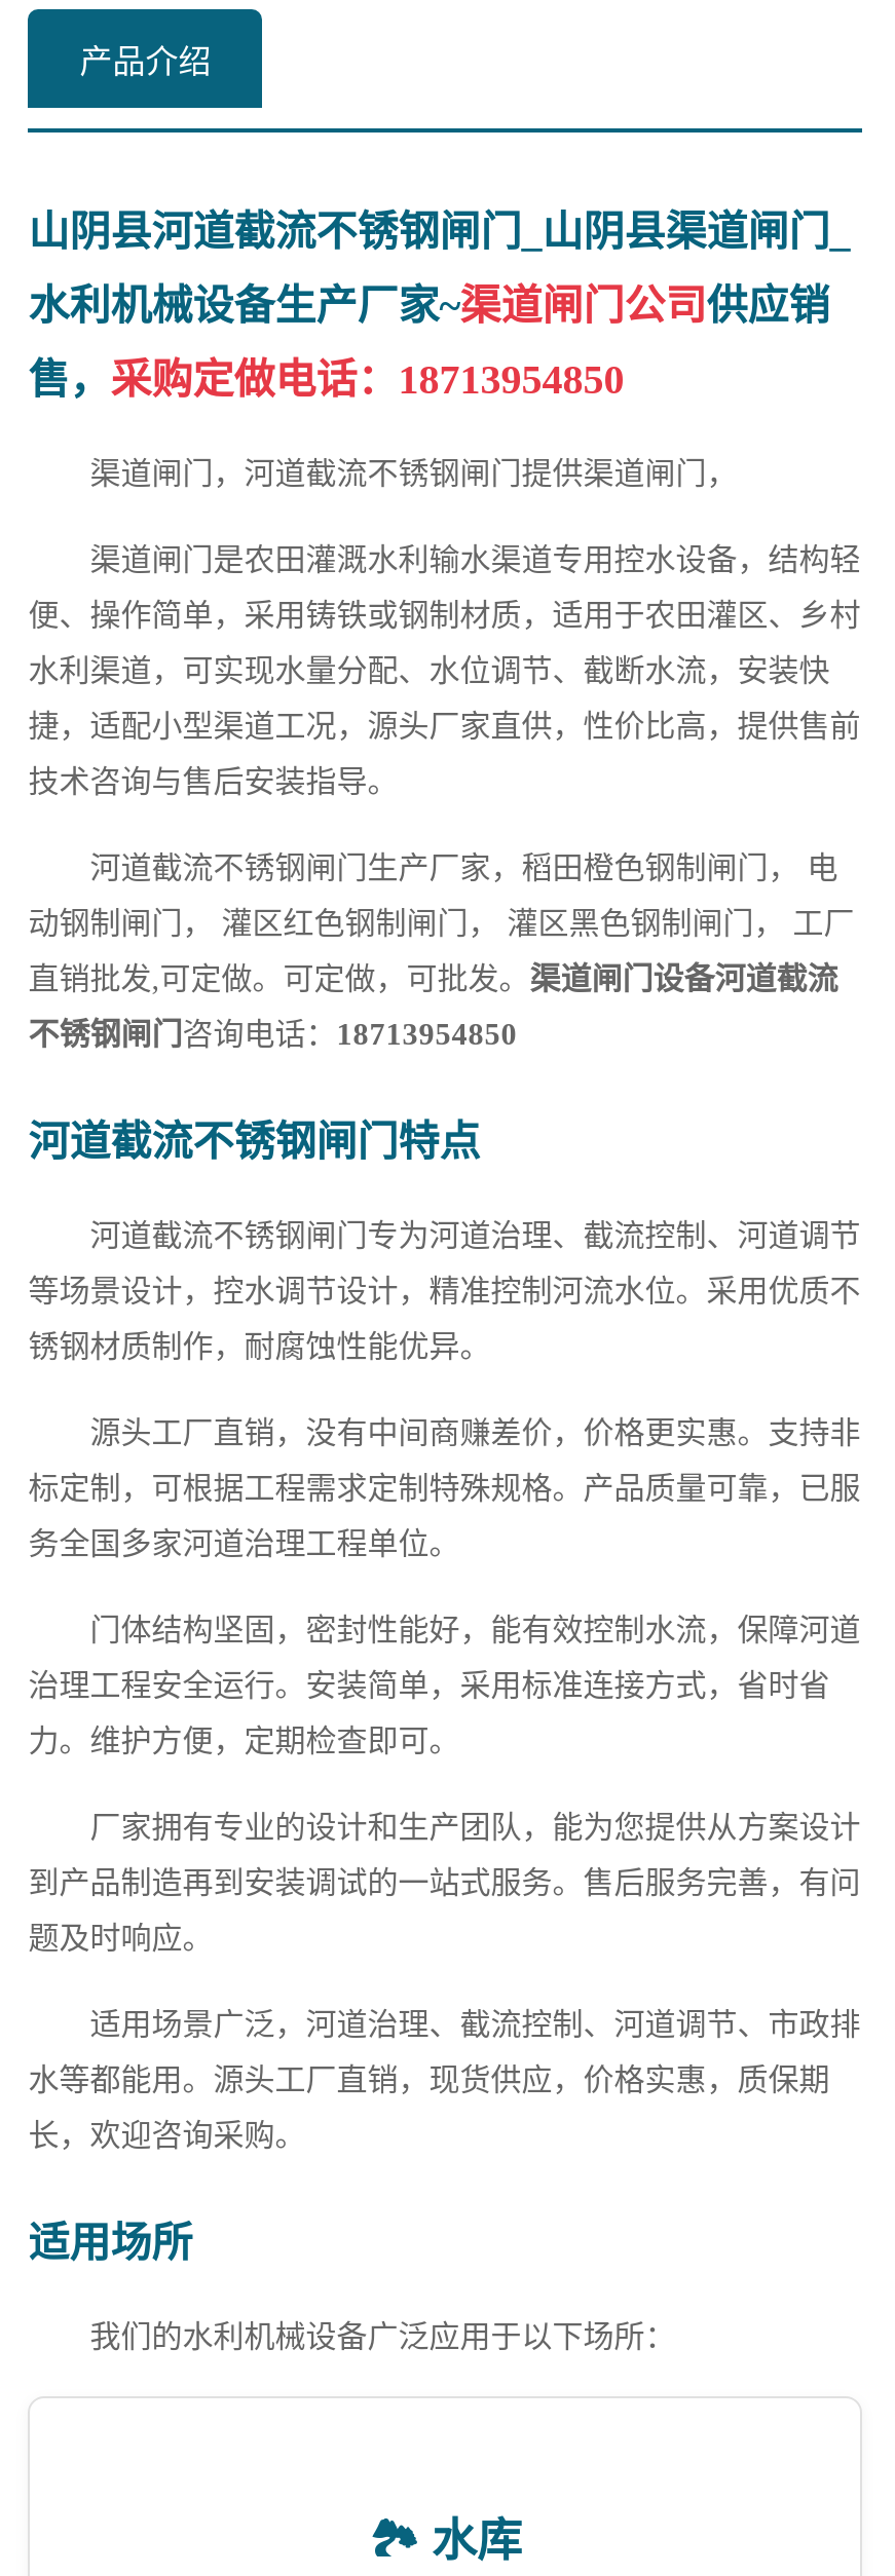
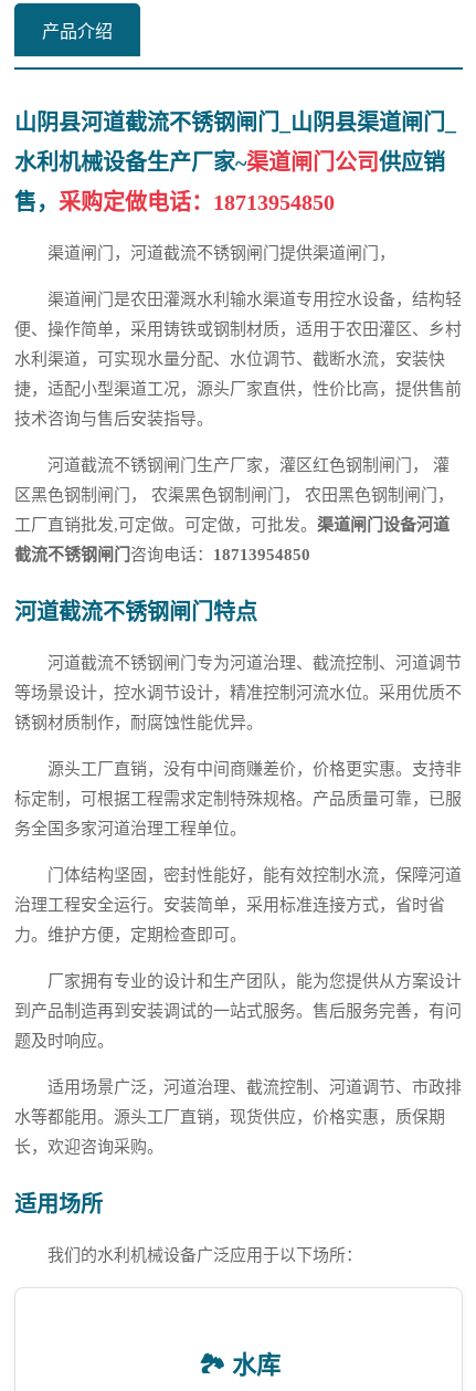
[90,851,838,884] 河道截流不锈钢闸门生产厂家，稻田橙色钢制闸门， 电 -> [48,456,450,474] 河道截流不锈钢闸门生产厂家，灌区红色钢制闸门， 灌
[28,907,854,940] 动钢制闸门， 灌区红色钢制闸门， 灌区黑色钢制闸门， 工厂 -> [15,486,454,504] 区黑色钢制闸门， 农渠黑色钢制闸门， 农田黑色钢制闸门，
[28,962,838,995] 直销批发,可定做。可定做，可批发。渠道闸门设备河道截流 -> [15,516,450,534] 工厂直销批发,可定做。可定做，可批发。渠道闸门设备河道
[28,1018,517,1051] 不锈钢闸门咨询电话：18713954850 -> [15,546,311,563] 截流不锈钢闸门咨询电话：18713954850

